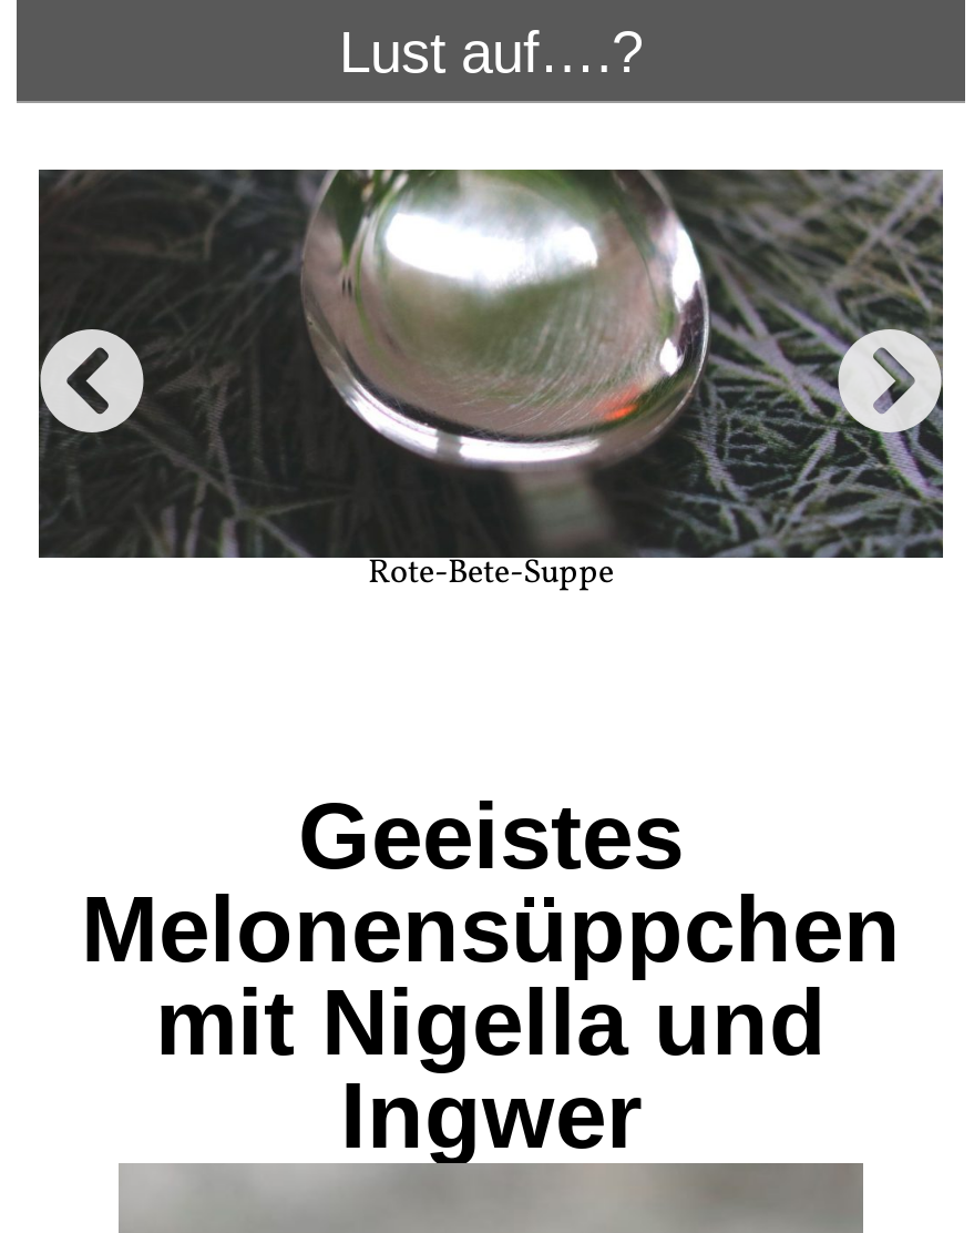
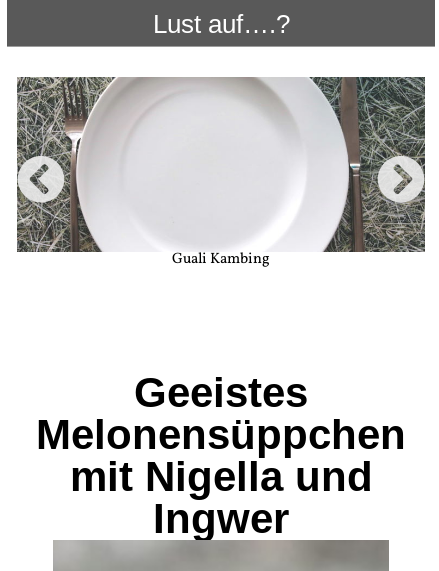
[41,169,941,598] [image] | Rote-Bete-Suppe -> [17,77,425,270] [image] | Guali Kambing

